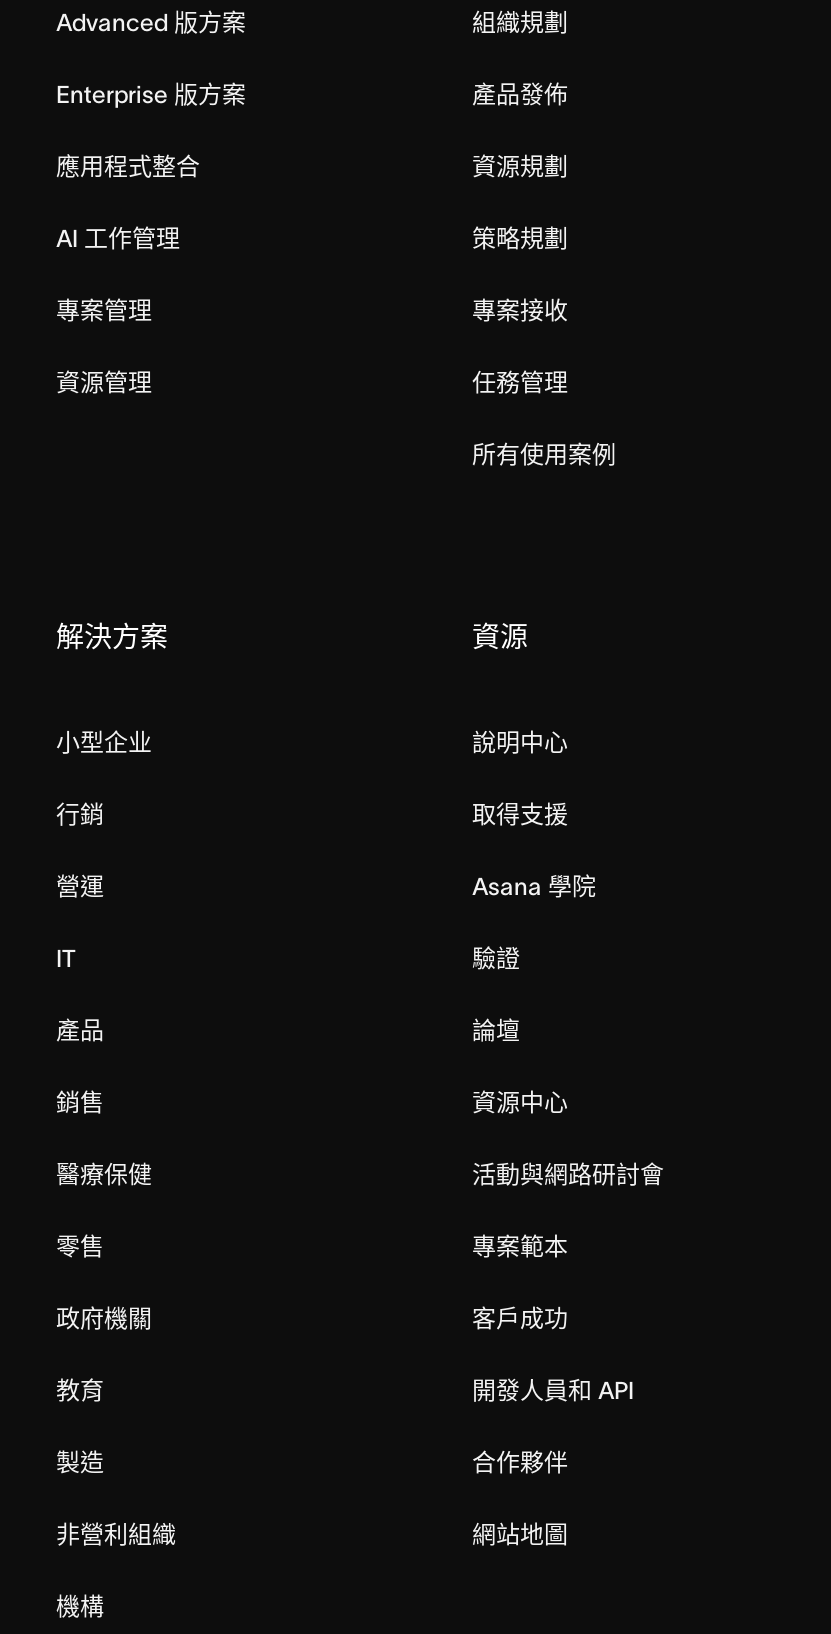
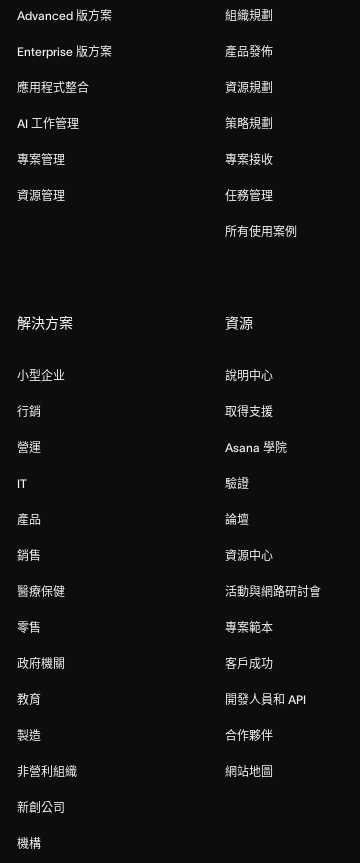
none -> [17,801,65,814] 新創公司

